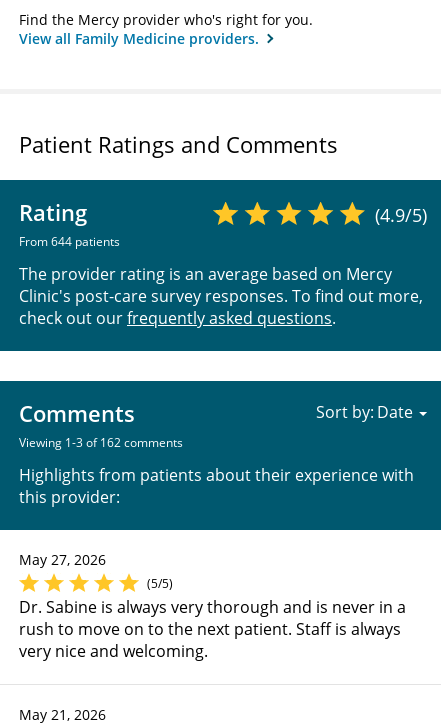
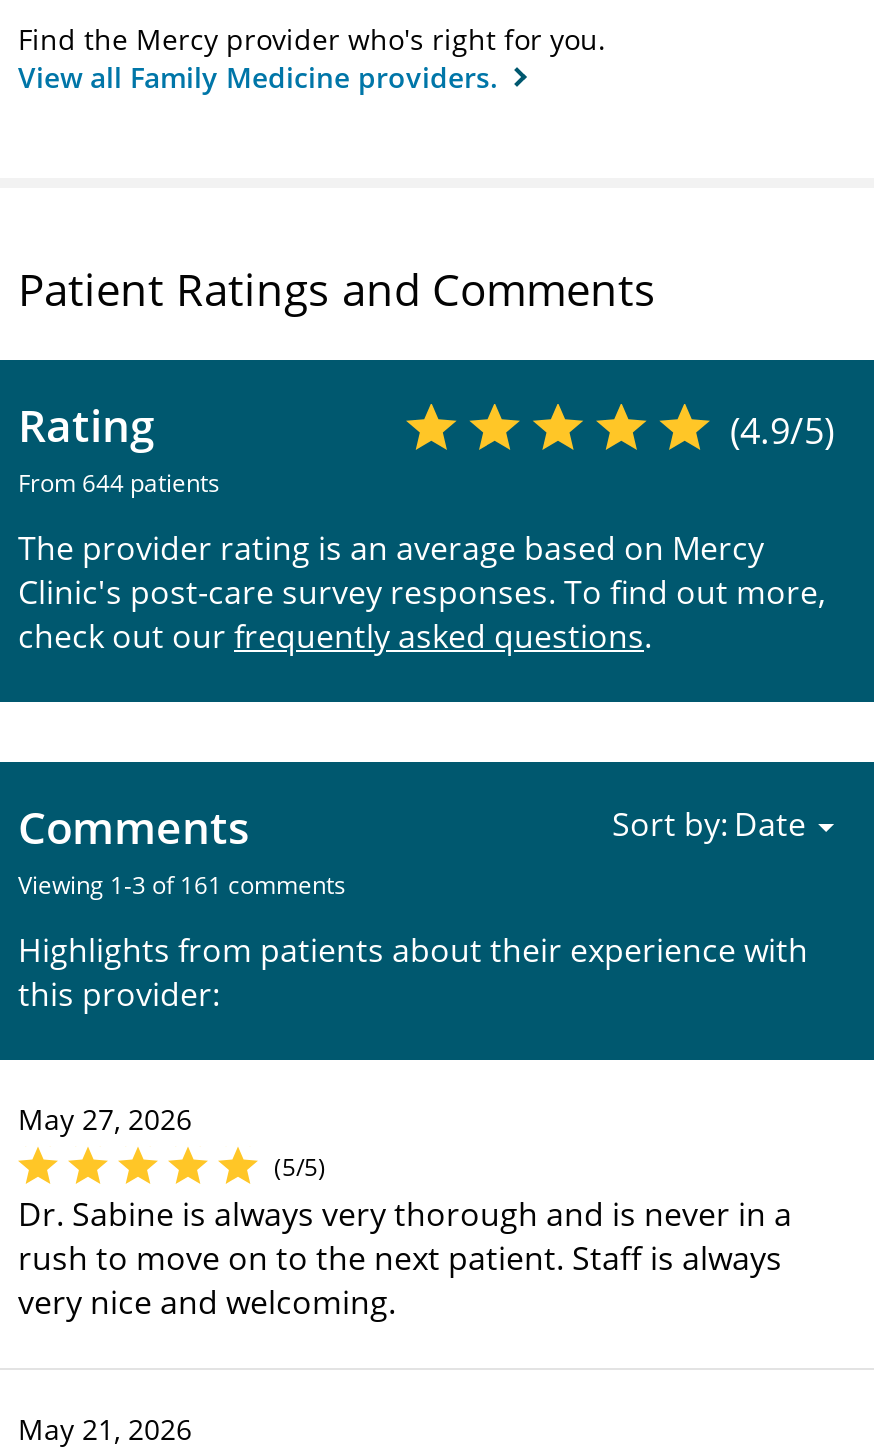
[19,434,183,451] Viewing 1-3 of 162 comments -> [18,868,346,902] Viewing 1-3 of 161 comments

